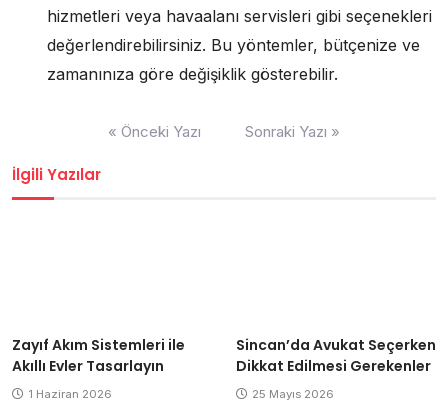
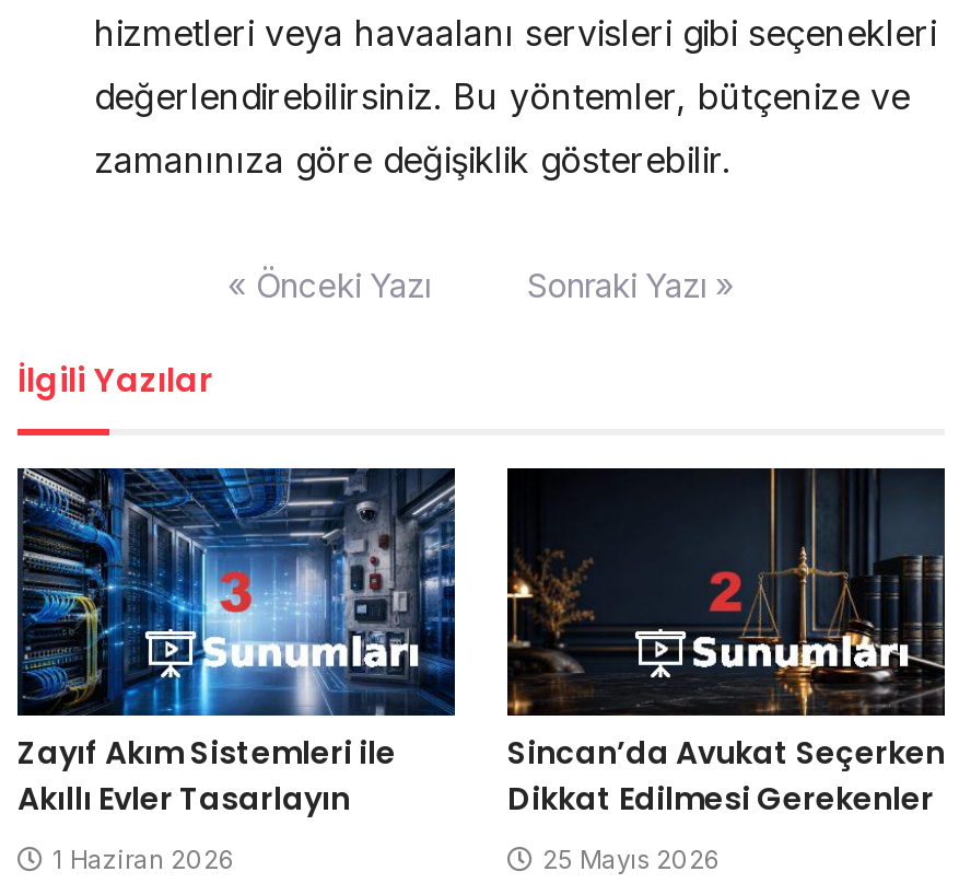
none -> [15,466,457,720] [image]
none -> [505,466,947,720] [image]

